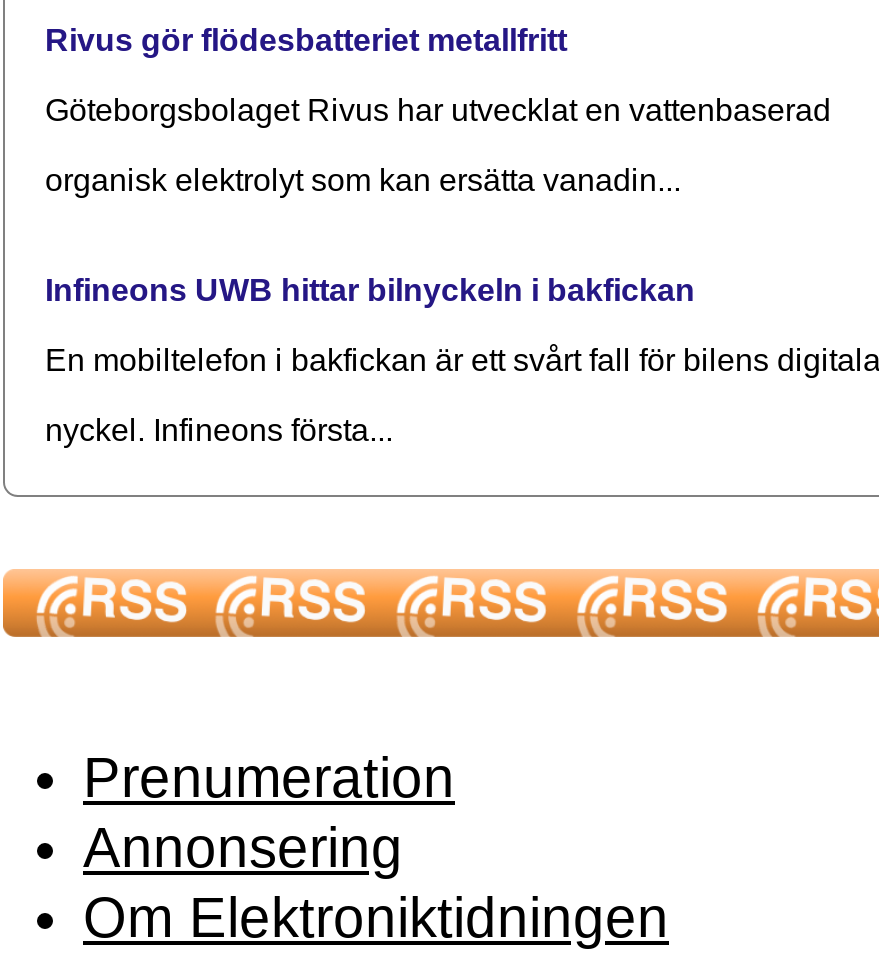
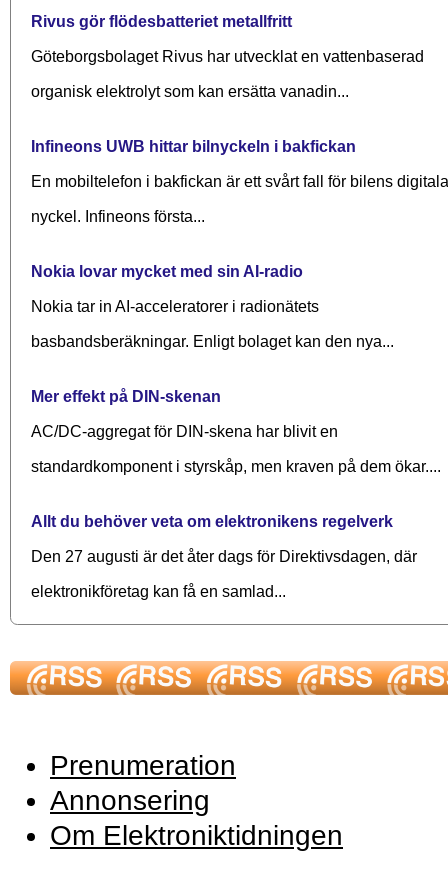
none -> [31,263,441,600] Nokia lovar mycket med sin AI-radio | Nokia tar in AI-acceleratorer i radionätets | basbandsberäkningar. Enligt bolaget kan den nya... | Mer effekt på DIN-skenan | AC/DC-aggregat för DIN-skena har blivit en | standardkomponent i styrskåp, men kraven på dem ökar.... | Allt du behöver veta om elektronikens regelverk | Den 27 augusti är det åter dags för Direktivsdagen, där | elektronikföretag kan få en samlad...

